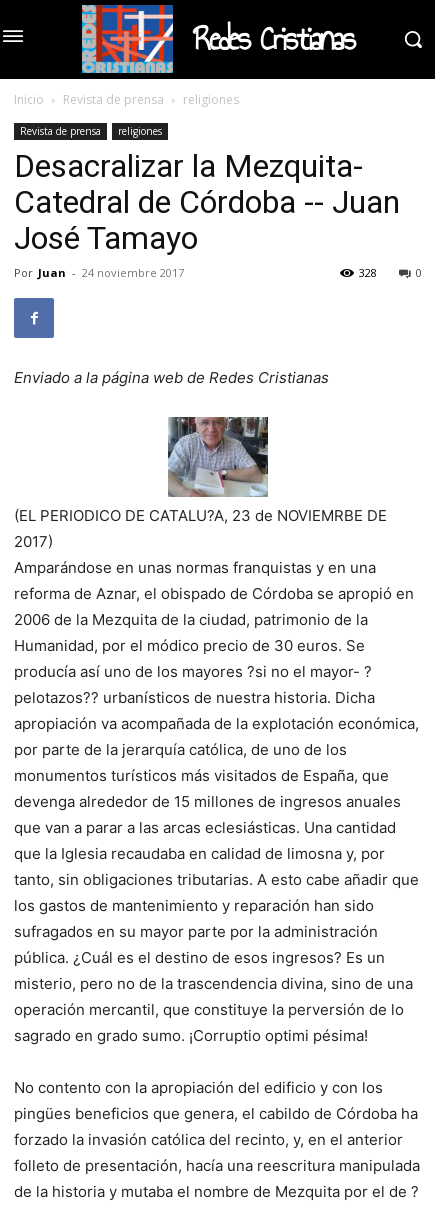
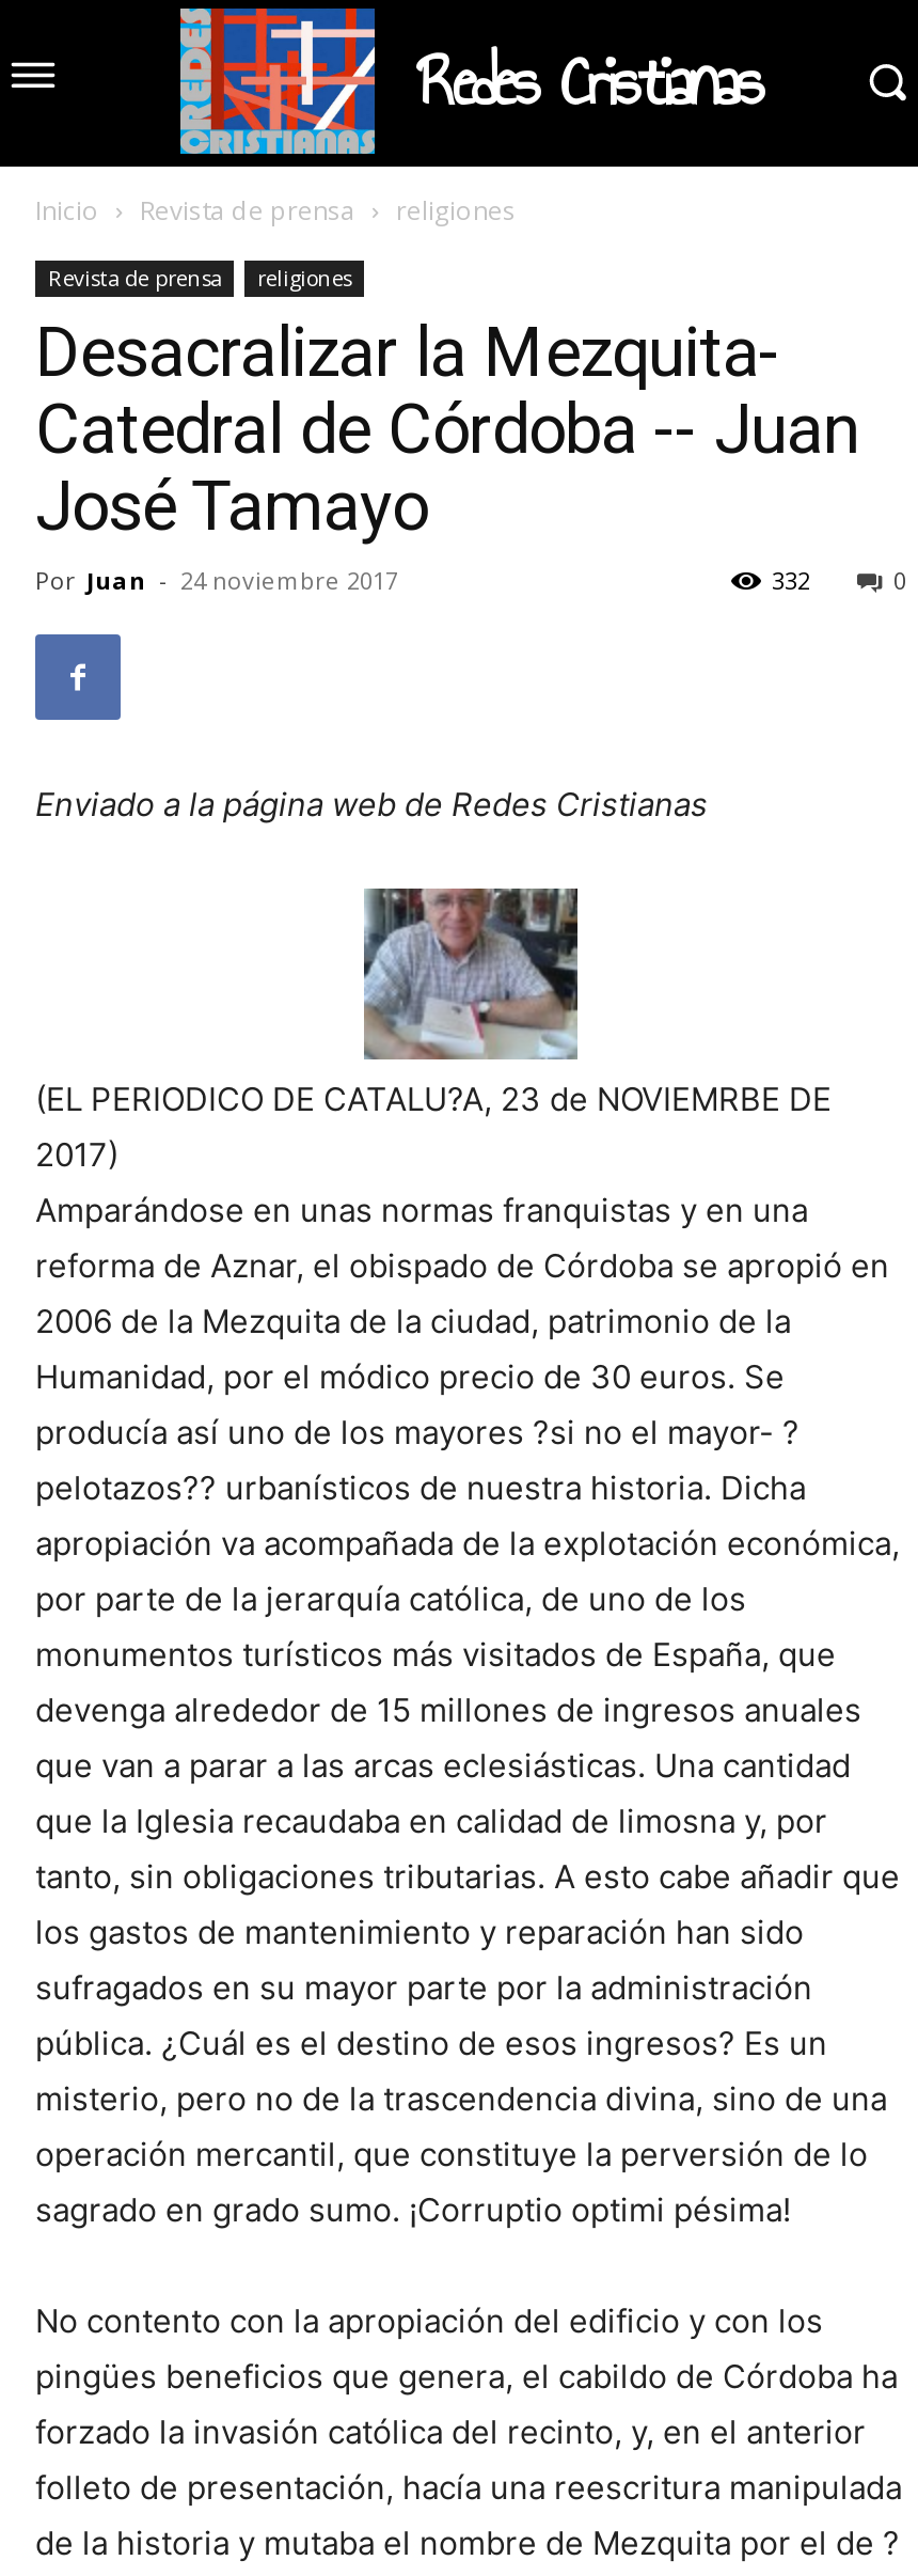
[359,265,377,280] 328 -> [772,565,810,597] 332

